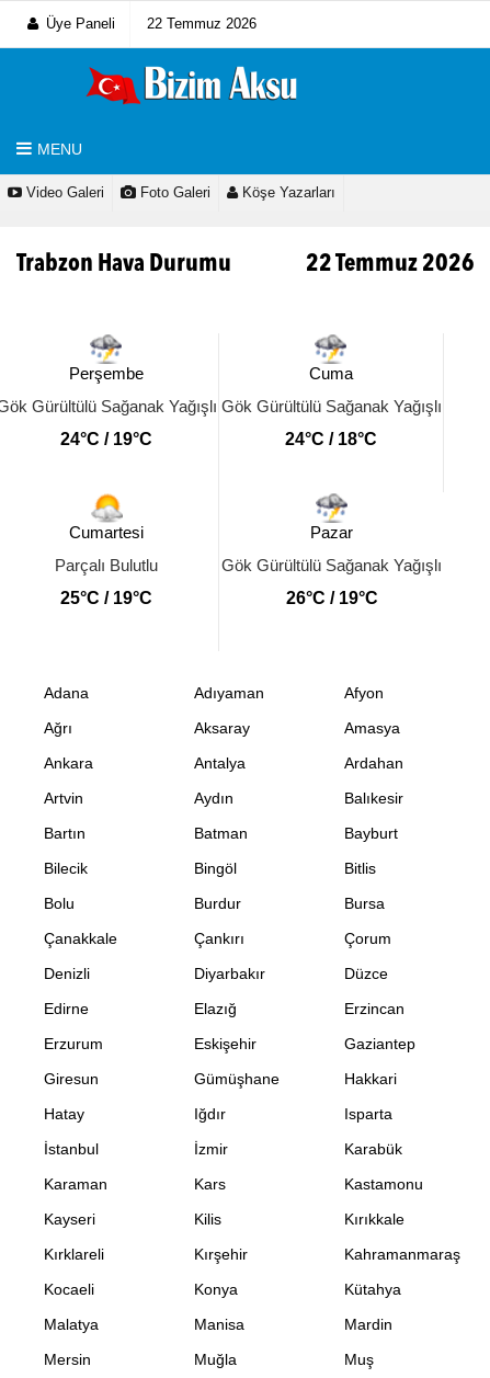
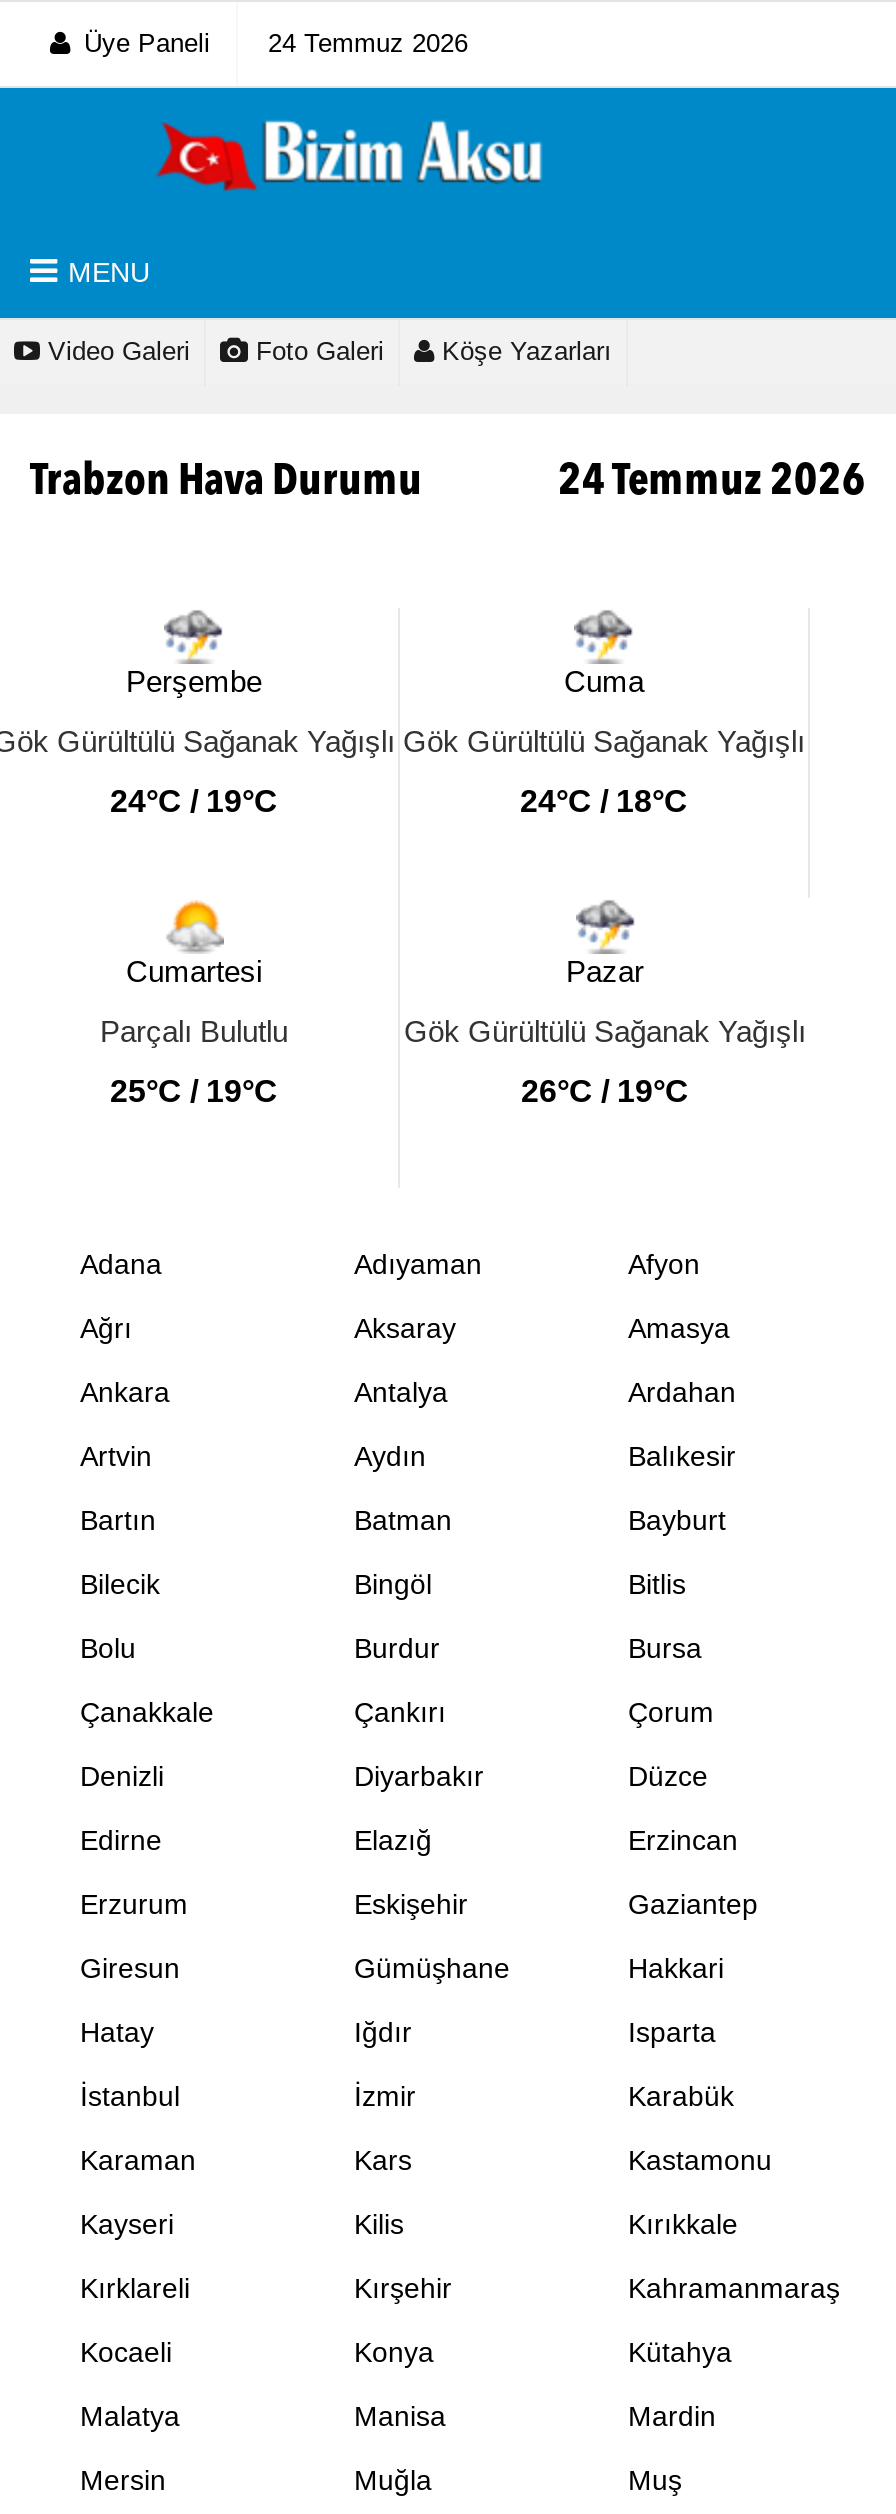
[46,15,257,32] Üye Paneli 22 Temmuz 2026 -> [84,28,468,58] Üye Paneli 24 Temmuz 2026
[306,252,475,276] 22 Temmuz 2026 -> [558,460,866,504] 24 Temmuz 2026

